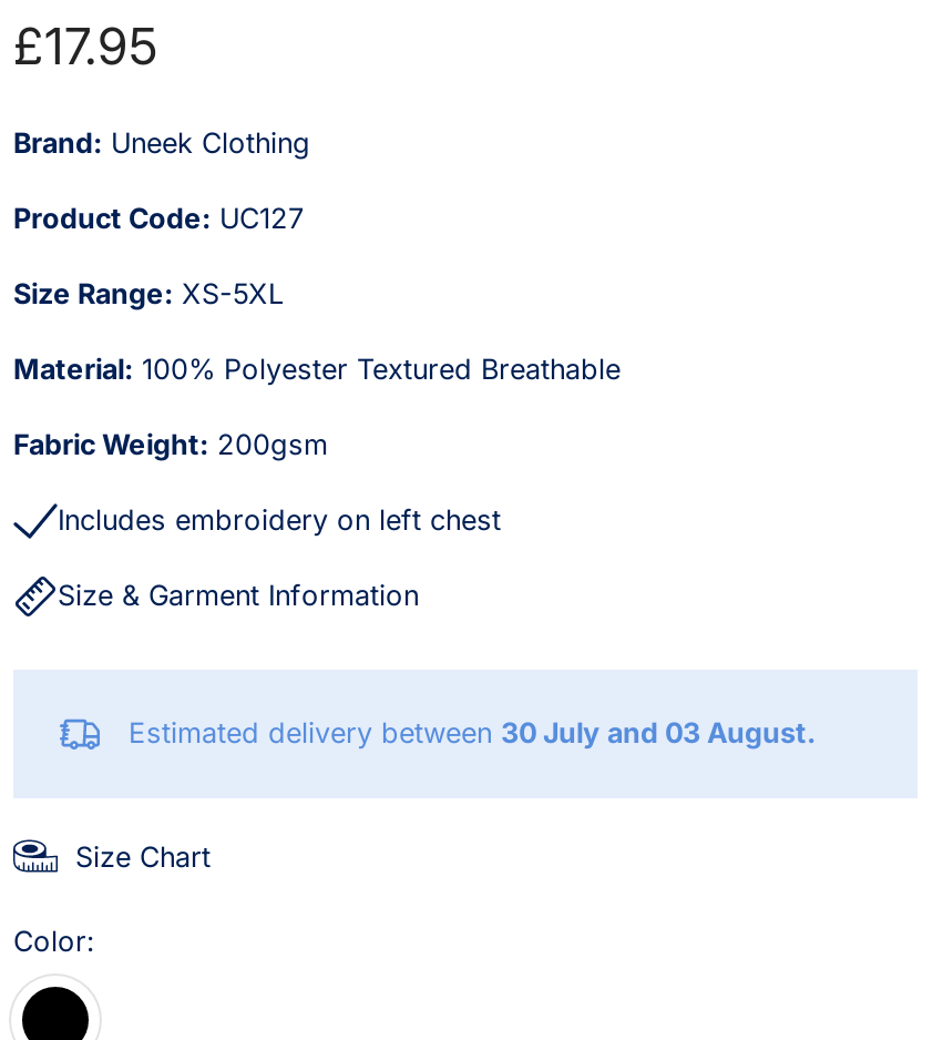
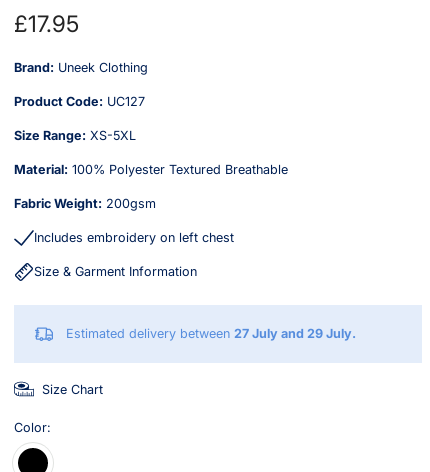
[129,716,816,750] Estimated delivery between 30 July and 03 August. -> [66,326,356,341] Estimated delivery between 27 July and 29 July.

